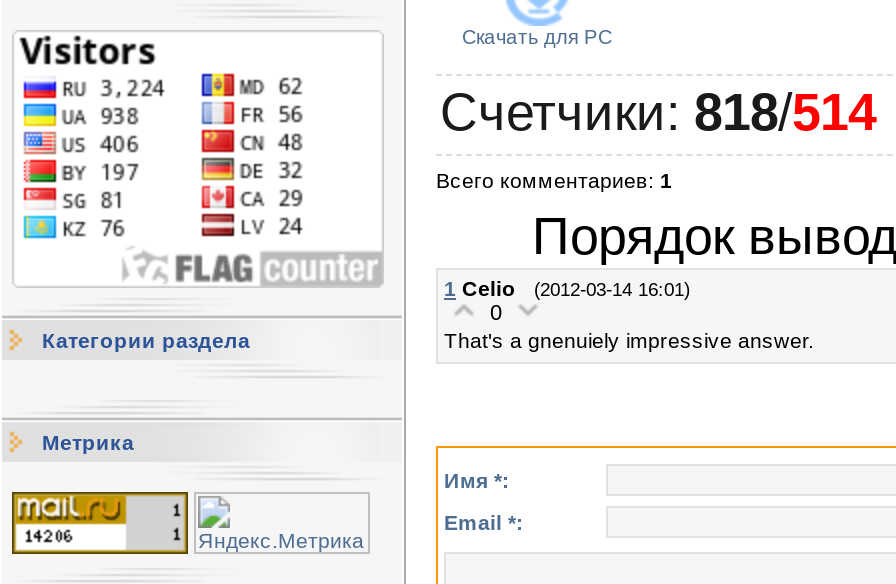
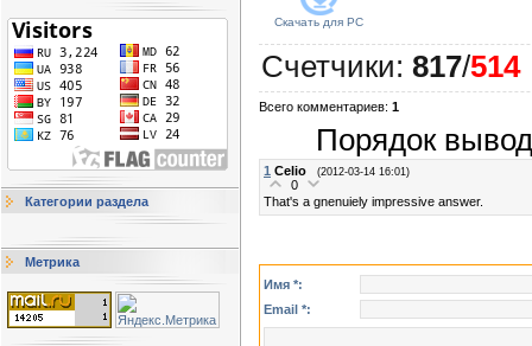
[440,83,876,143] Счетчики: 818/514 -> [261,49,520,84] Счетчики: 817/514

